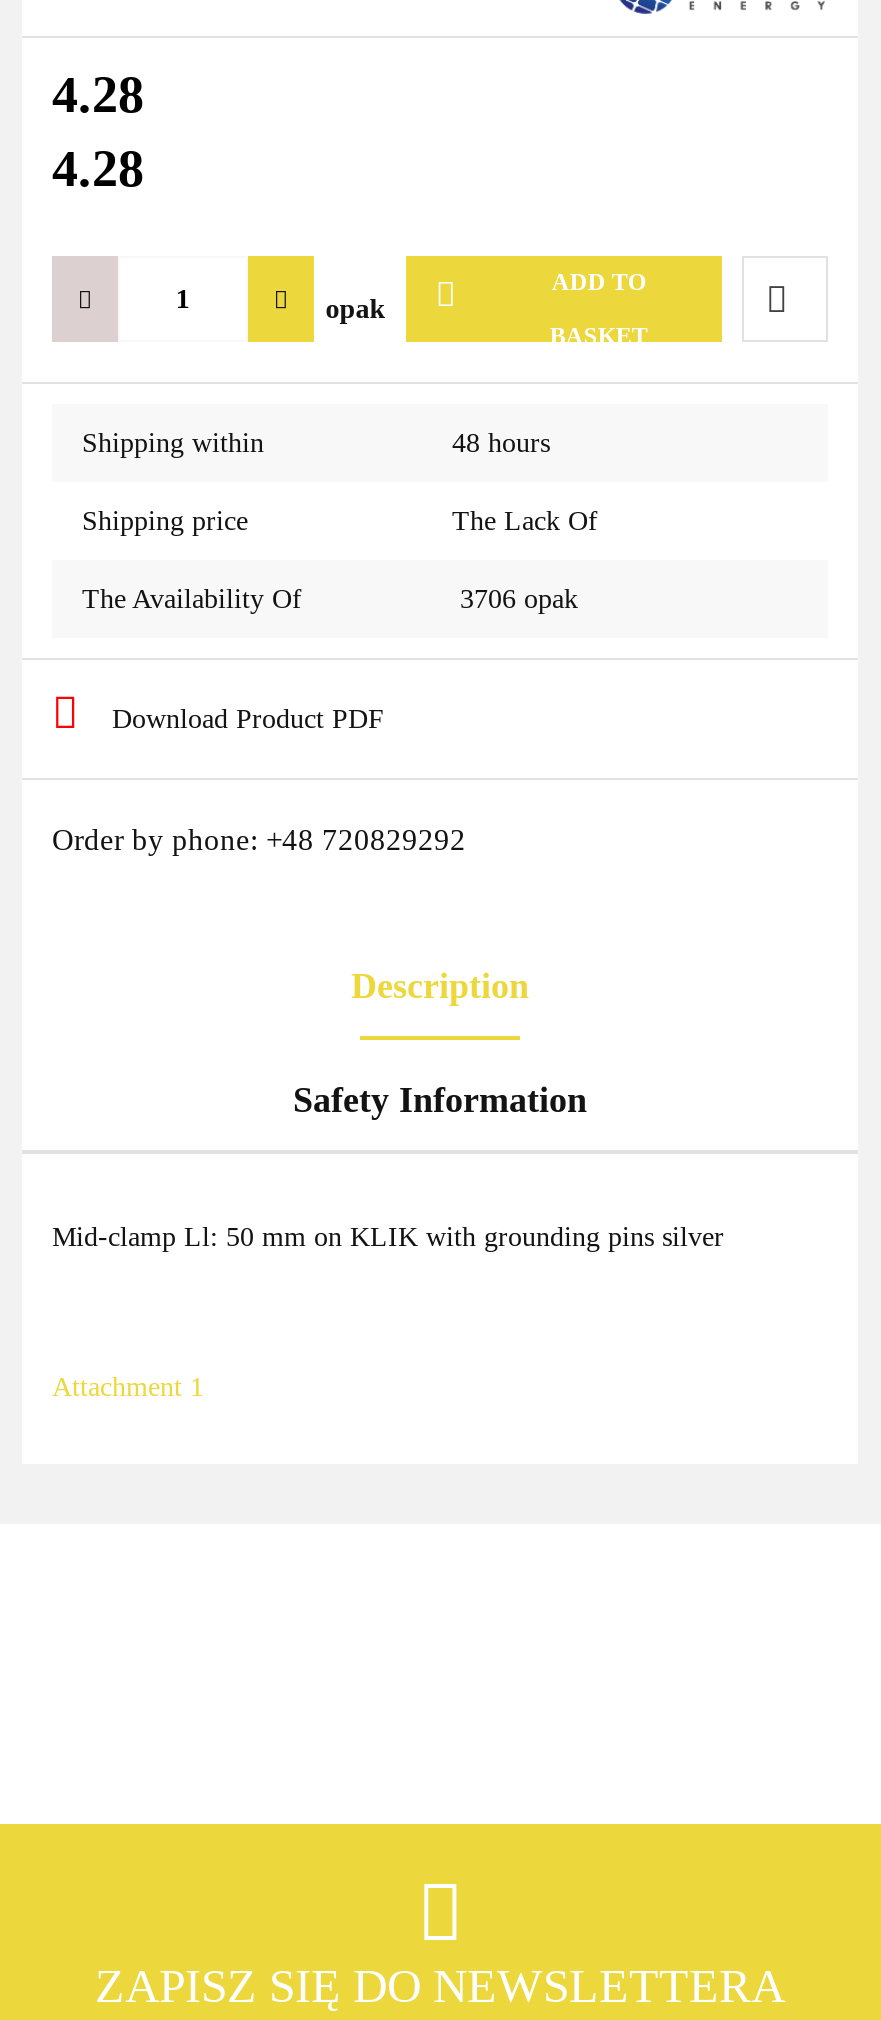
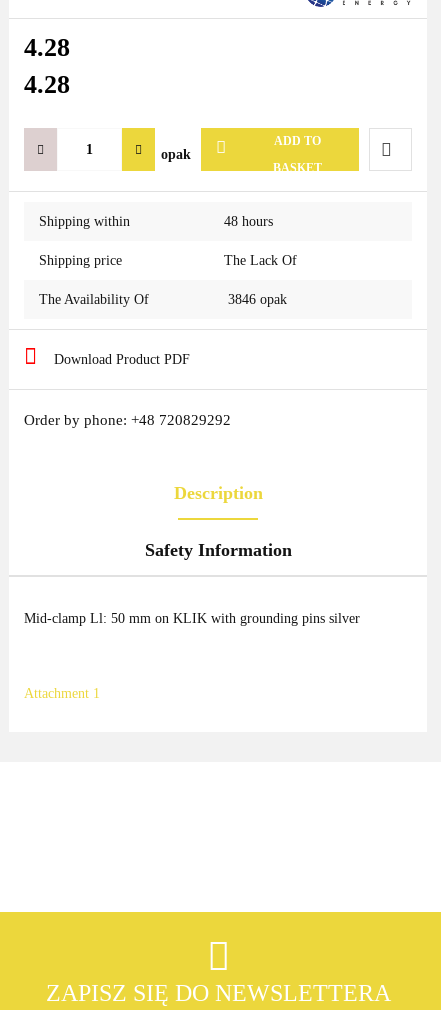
[460,585,578,615] 3706 opak -> [228,292,287,307] 3846 opak

